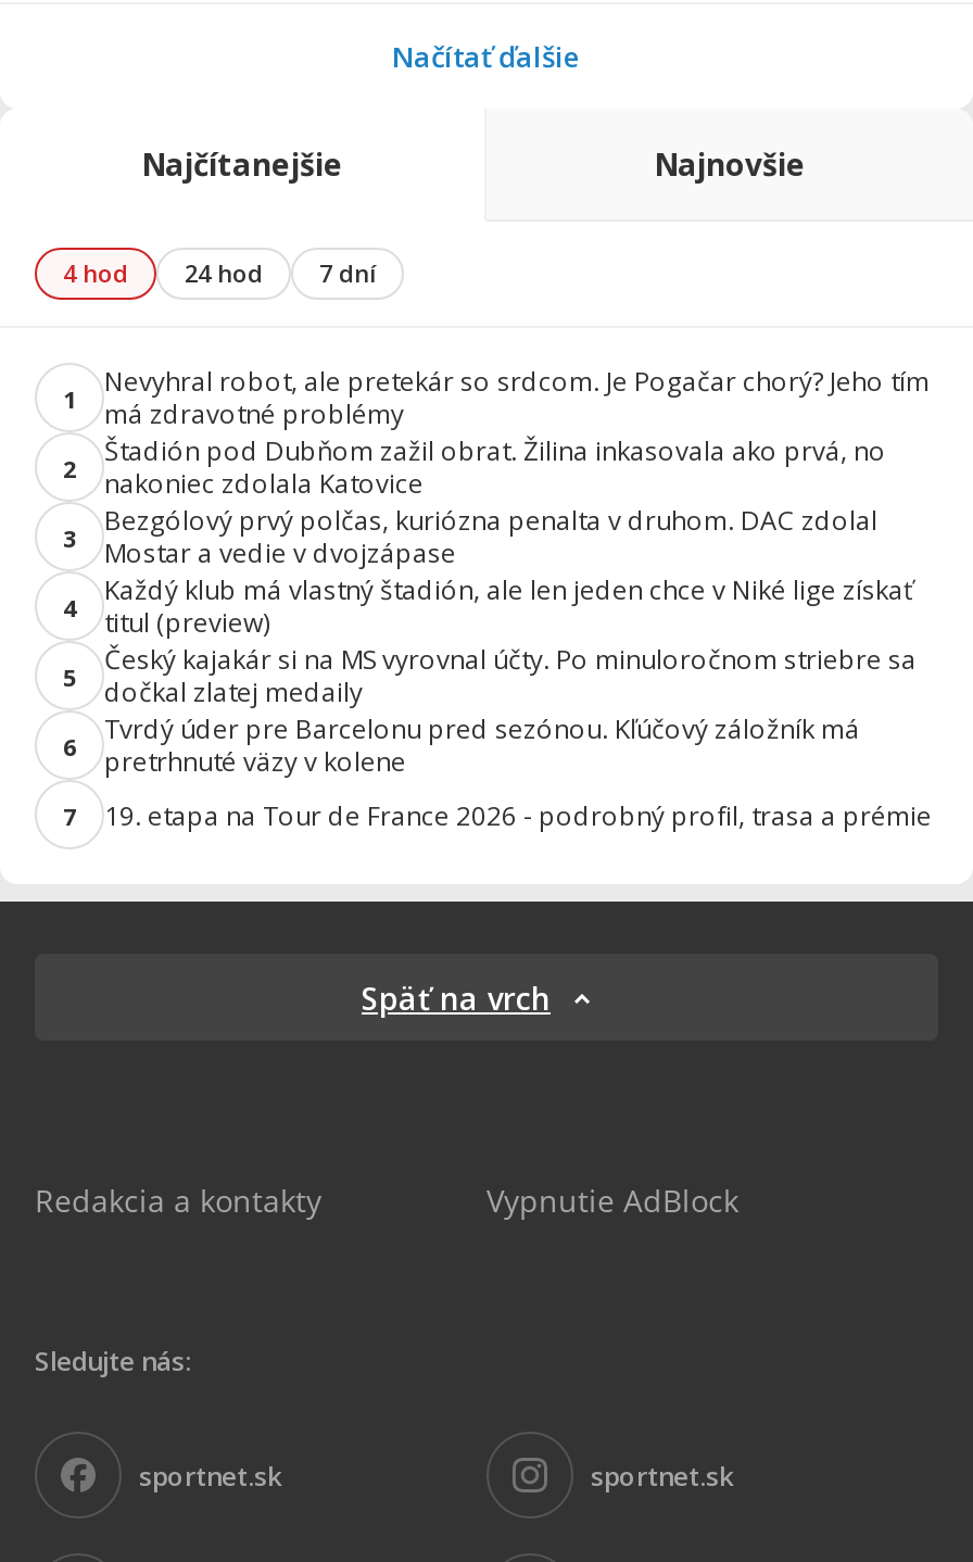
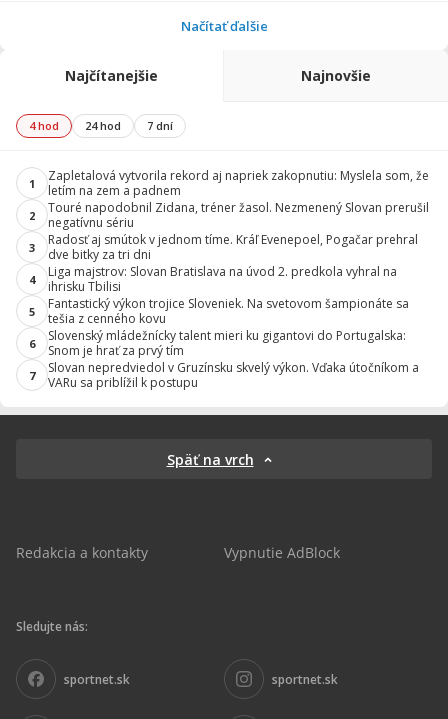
[104,363,930,432] Nevyhral robot, ale pretekár so srdcom. Je Pogačar chorý? Jeho tím | má zdravotné problémy -> [48,167,429,199] Zapletalová vytvorila rekord aj napriek zakopnutiu: Myslela som, že | letím na zem a padnem
[104,432,886,502] Štadión pod Dubňom zažil obrat. Žilina inkasovala ako prvá, no | nakoniec zdolala Katovice -> [48,199,429,231] Touré napodobnil Zidana, tréner žasol. Nezmenený Slovan prerušil | negatívnu sériu
[104,502,877,571] Bezgólový prvý polčas, kuriózna penalta v druhom. DAC zdolal | Mostar a vedie v dvojzápase -> [48,231,418,263] Radosť aj smútok v jednom tíme. Kráľ Evenepoel, Pogačar prehral | dve bitky za tri dni
[104,571,912,641] Každý klub má vlastný štadión, ale len jeden chce v Niké lige získať | titul (preview) -> [48,263,397,295] Liga majstrov: Slovan Bratislava na úvod 2. predkola vyhral na | ihrisku Tbilisi
[104,641,917,710] Český kajakár si na MS vyrovnal účty. Po minuloročnom striebre sa | dočkal zlatej medaily -> [48,295,409,327] Fantastický výkon trojice Sloveniek. Na svetovom šampionáte sa | tešia z cenného kovu
[104,710,860,780] Tvrdý úder pre Barcelonu pred sezónou. Kľúčový záložník má | pretrhnuté väzy v kolene -> [48,327,406,359] Slovenský mládežnícky talent mieri ku gigantovi do Portugalska: | Snom je hrať za prvý tím
[104,796,932,833] 19. etapa na Tour de France 2026 - podrobný profil, trasa a prémie -> [48,359,419,391] Slovan nepredviedol v Gruzínsku skvelý výkon. Vďaka útočníkom a | VARu sa priblížil k postupu

